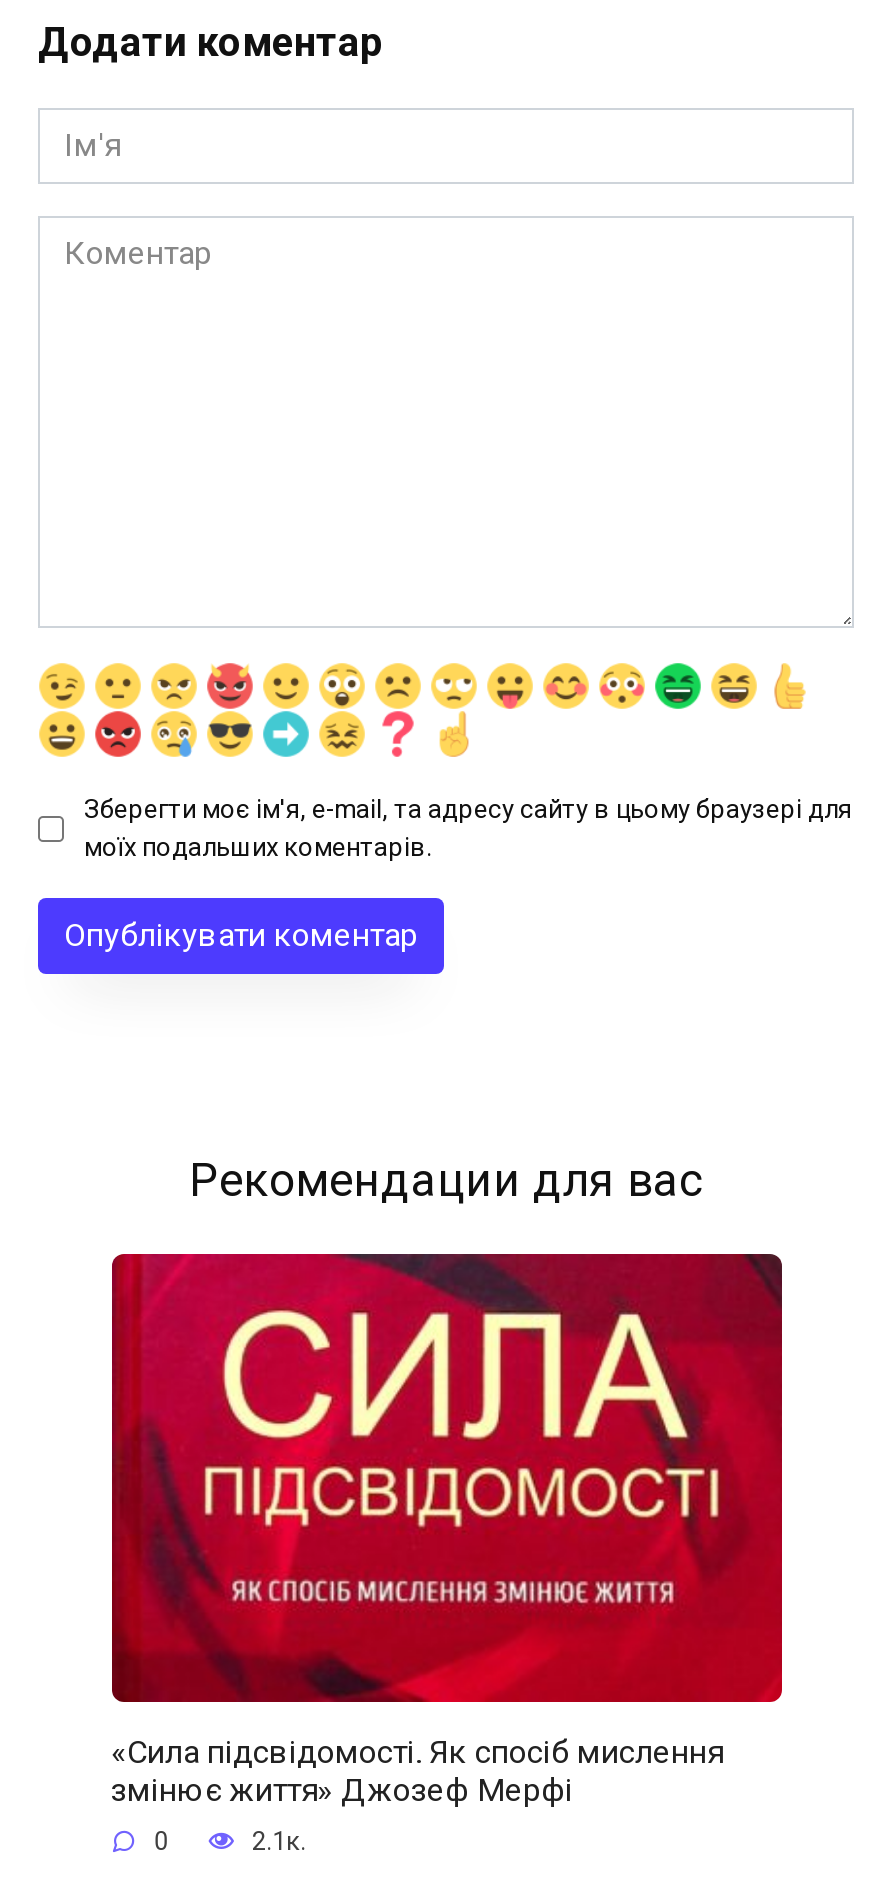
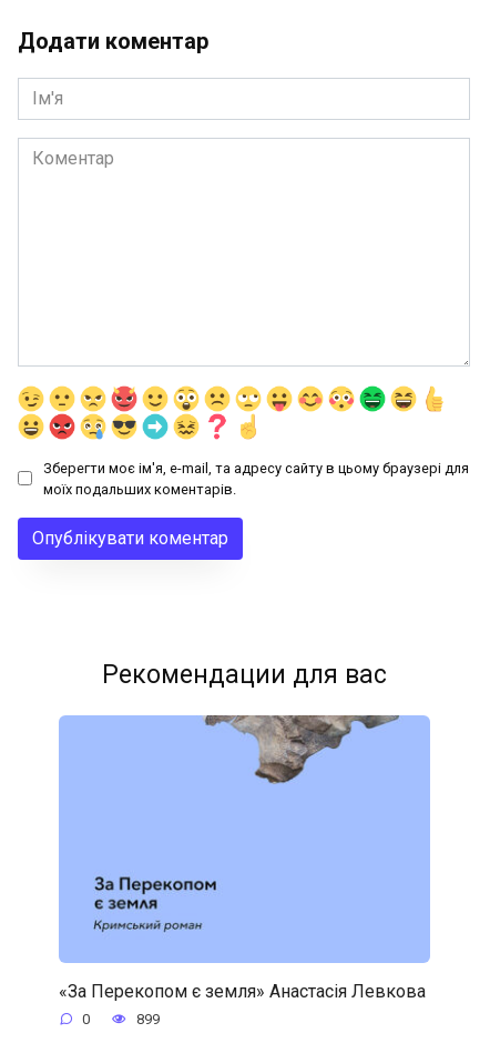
[110,1252,784,1810] [image] | «Сила підсвідомості. Як спосіб мислення | змінює життя» Джозеф Мерфі -> [58,714,431,1002] [image] | «За Перекопом є земля» Анастасія Левкова
[252,1826,306,1856] 2.1к. -> [136,1011,160,1028] 899

